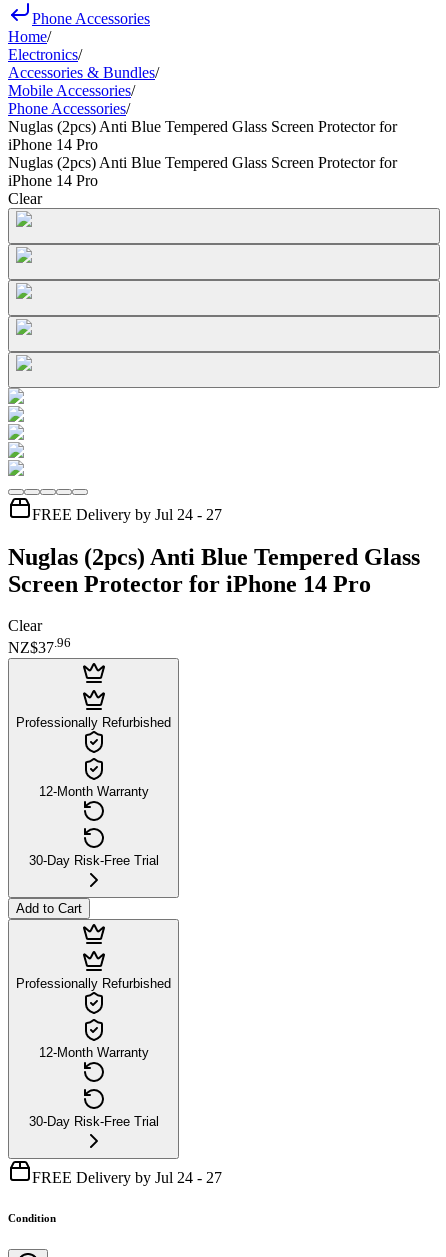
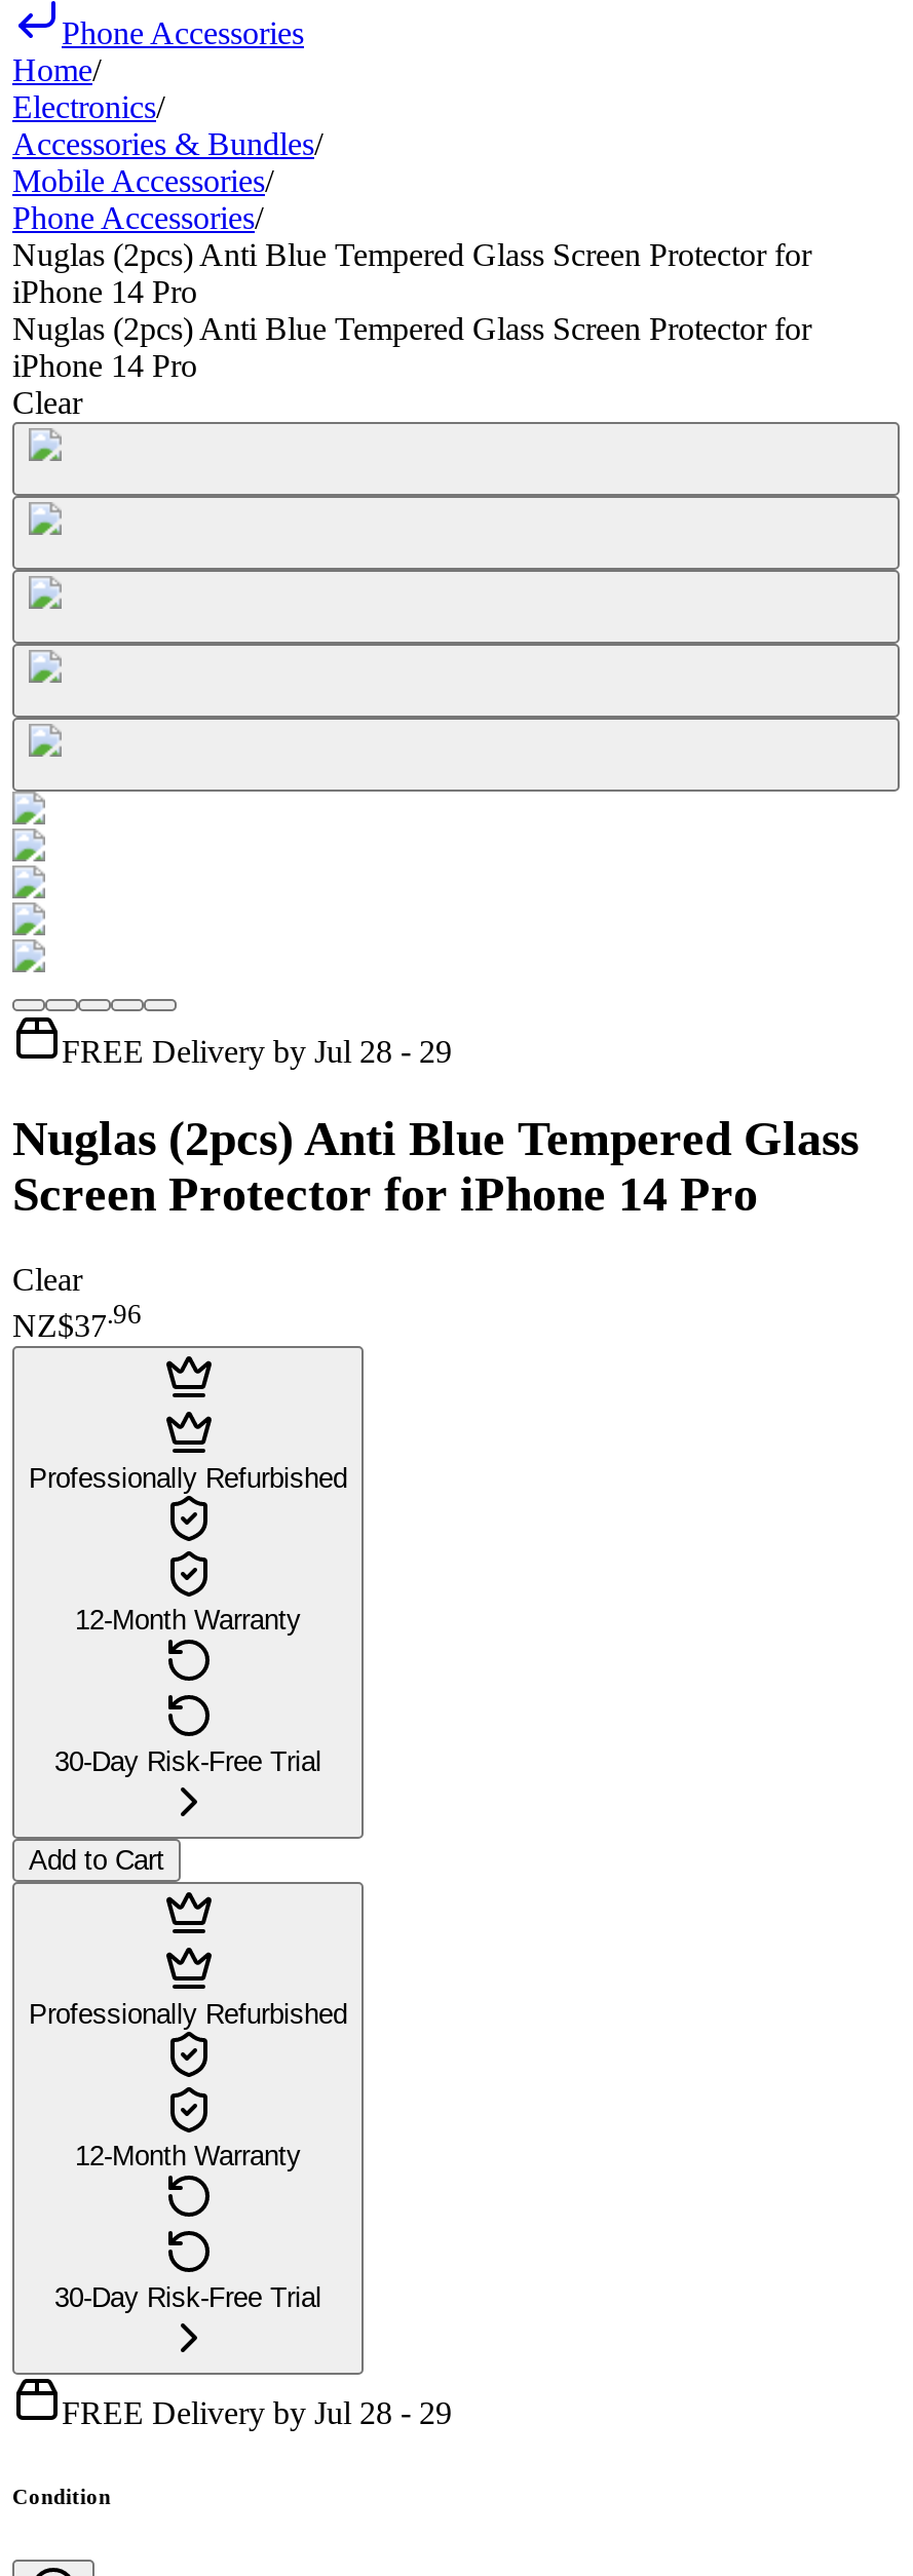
[32,506,222,523] FREE Delivery by Jul 24 - 27 -> [62,1033,452,1068] FREE Delivery by Jul 28 - 29
[32,1169,222,1186] FREE Delivery by Jul 24 - 27 -> [62,2395,452,2430] FREE Delivery by Jul 28 - 29

